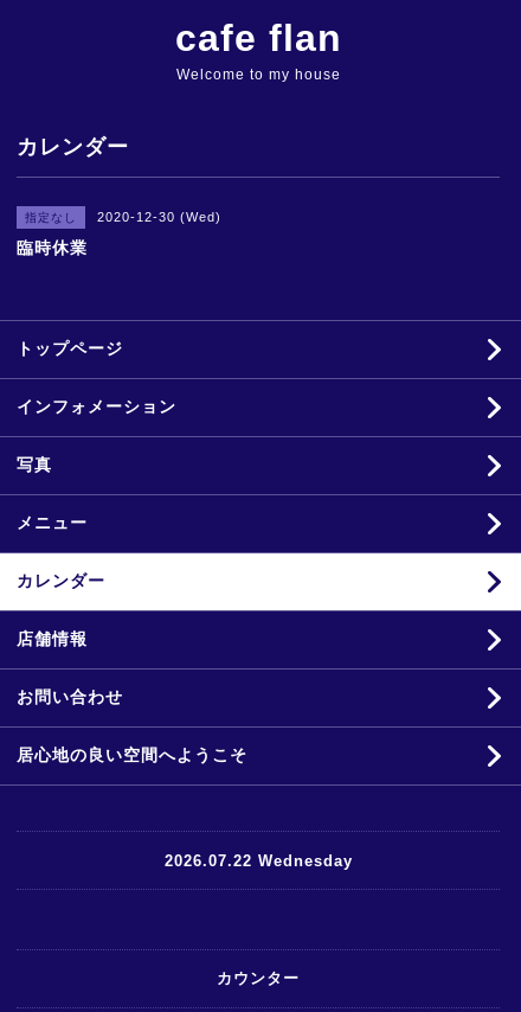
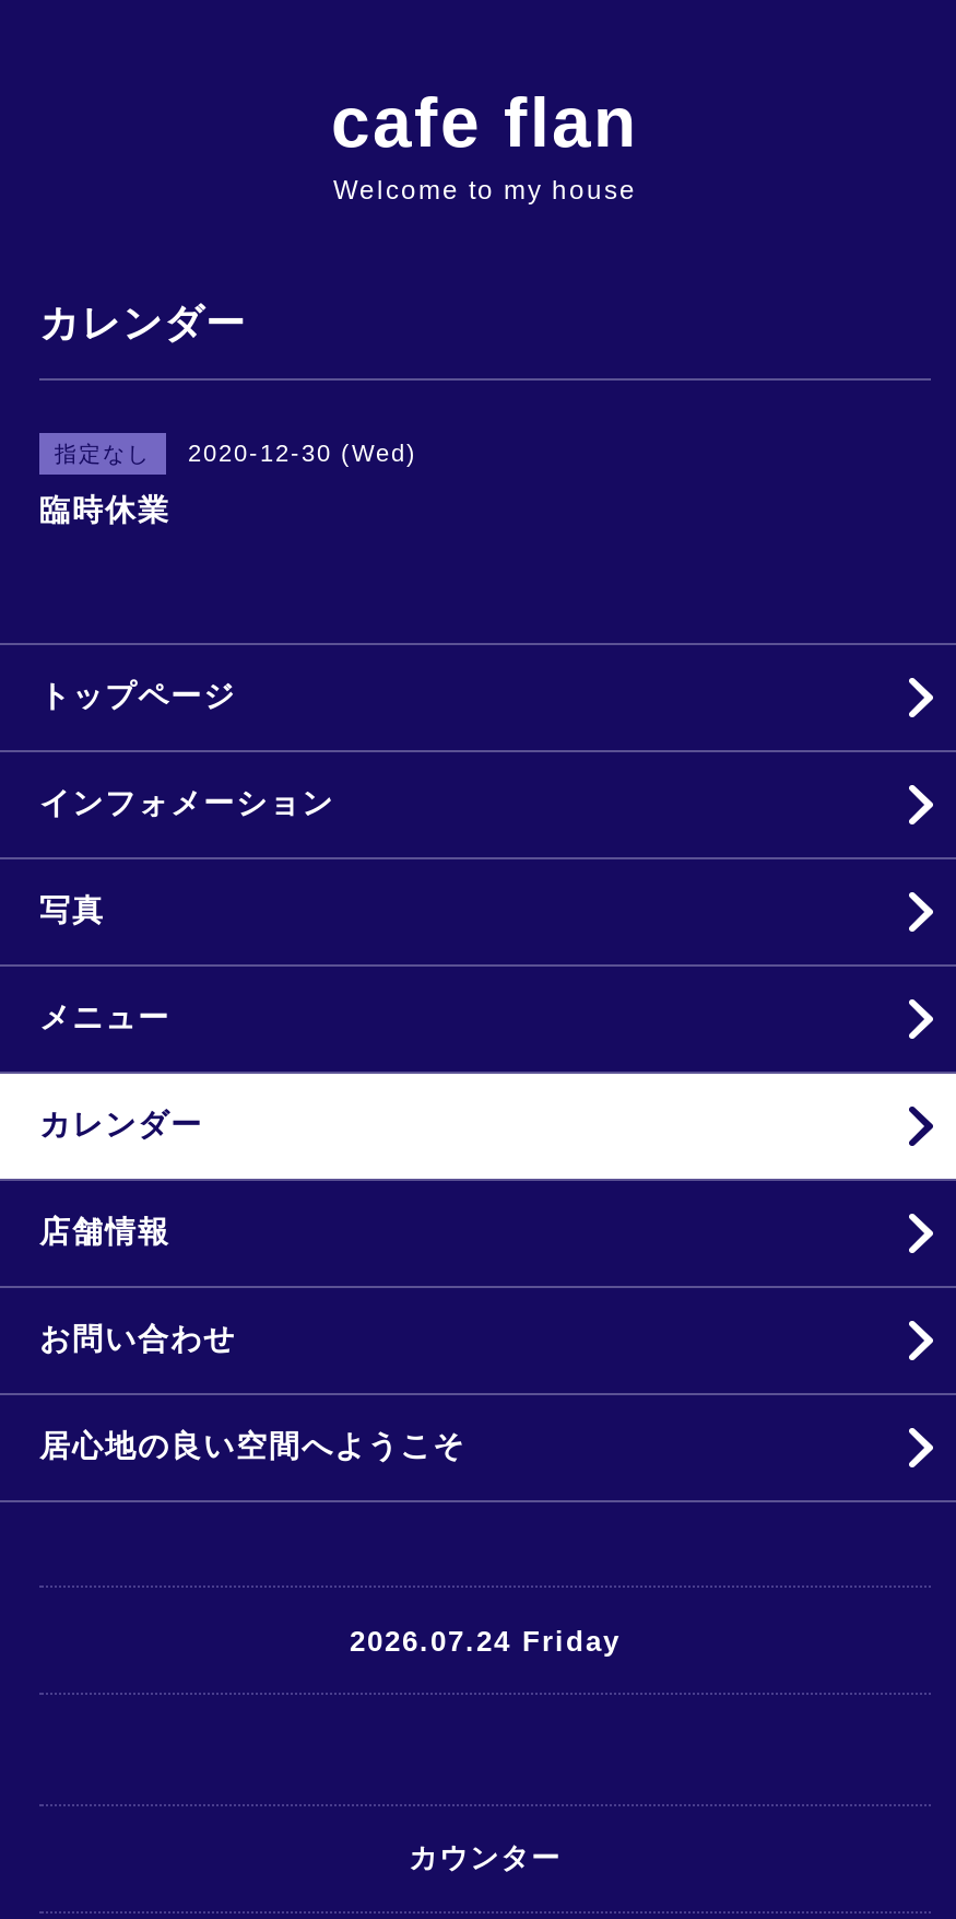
[164,851,352,869] 2026.07.22 Wednesday -> [350,1624,621,1657] 2026.07.24 Friday

